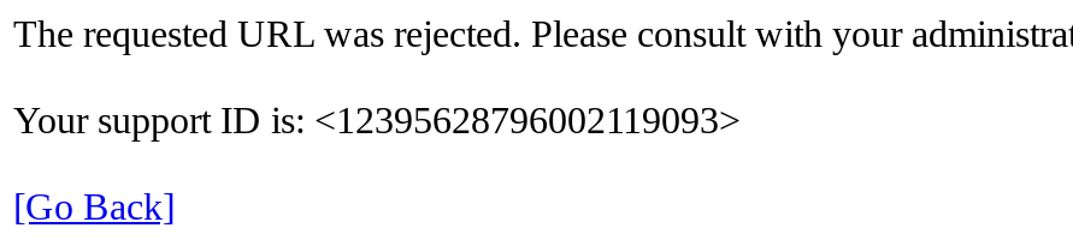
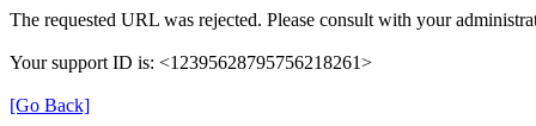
[13,100,741,140] Your support ID is: <12395628796002119093> -> [10,52,372,73] Your support ID is: <12395628795756218261>

